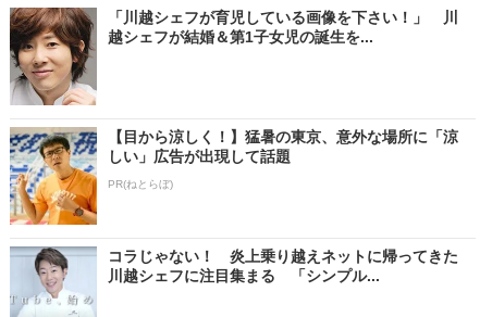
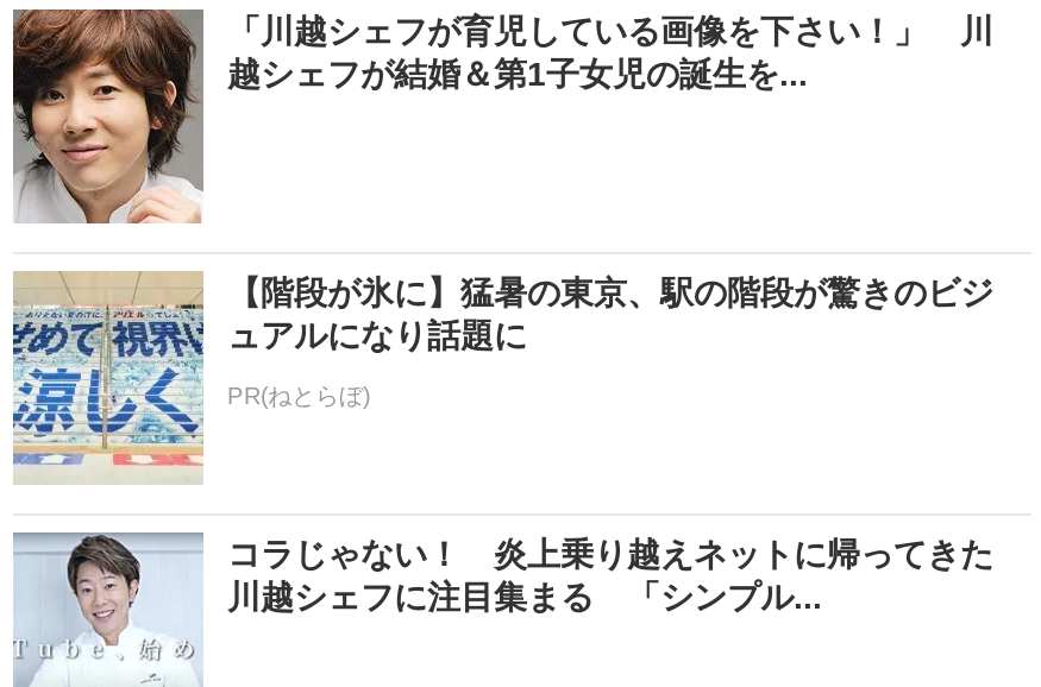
[10,128,458,226] [image] | 【目から涼しく！】猛暑の東京、意外な場所に「涼 | しい」広告が出現して話題 -> [13,273,993,485] [image] | 【階段が氷に】猛暑の東京、駅の階段が驚きのビジ | ュアルになり話題に

